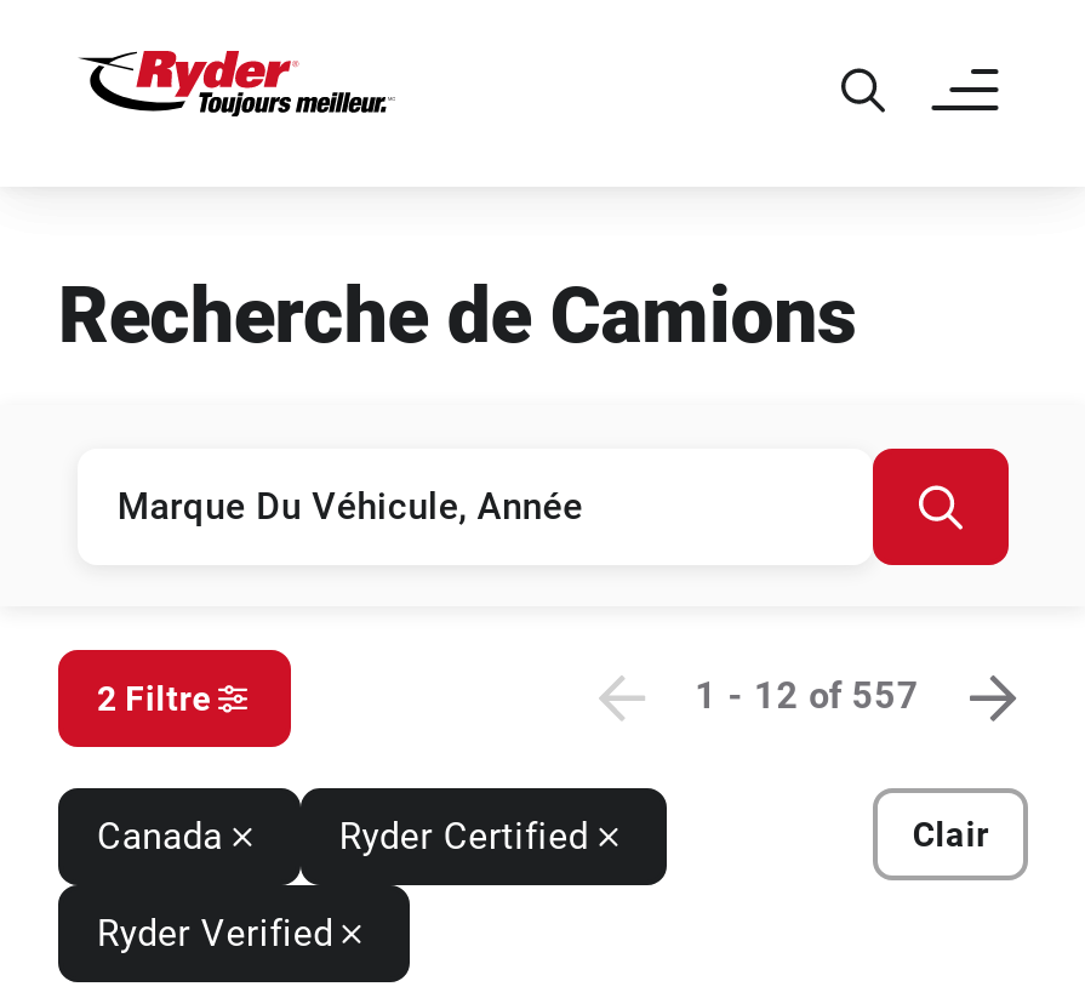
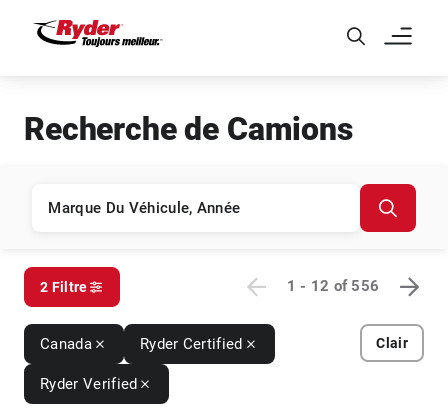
[695,675,919,719] 1 - 12 of 557 -> [287,277,379,295] 1 - 12 of 556

